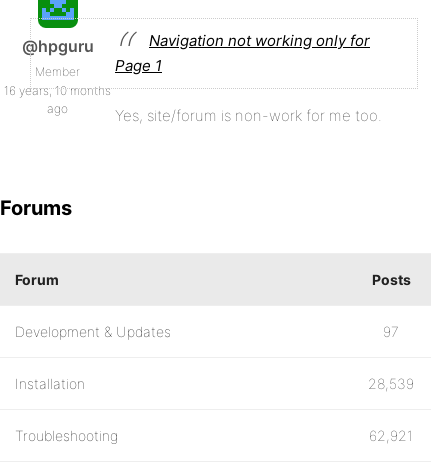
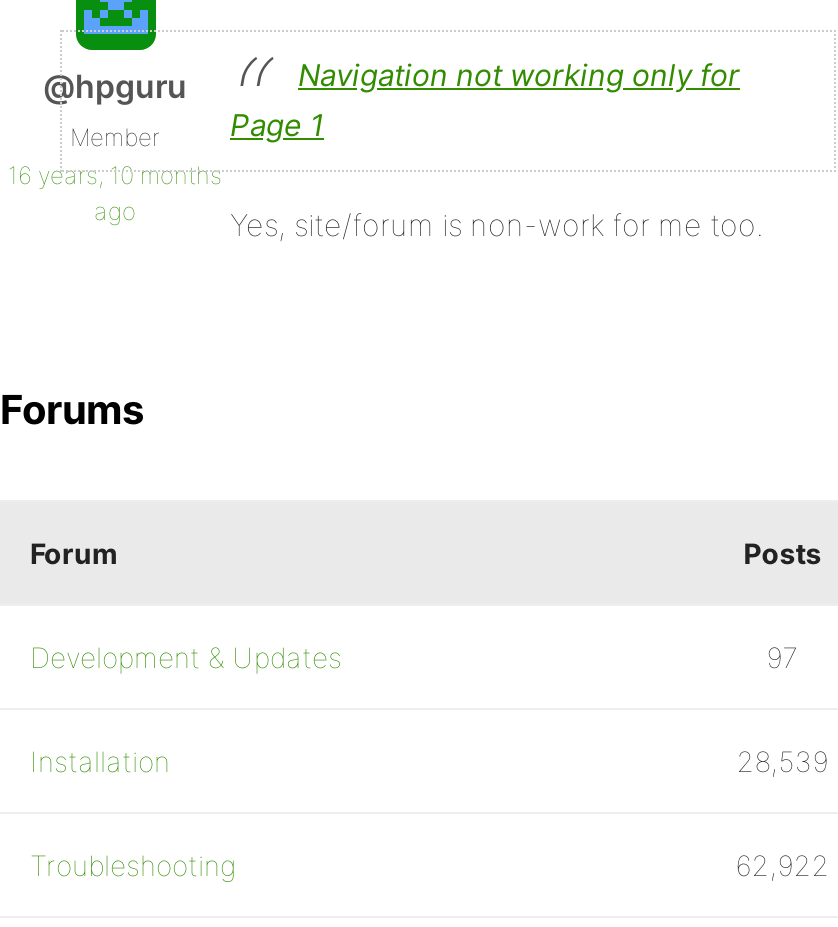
[369,427,413,444] 62,921 -> [735,848,829,882] 62,922

